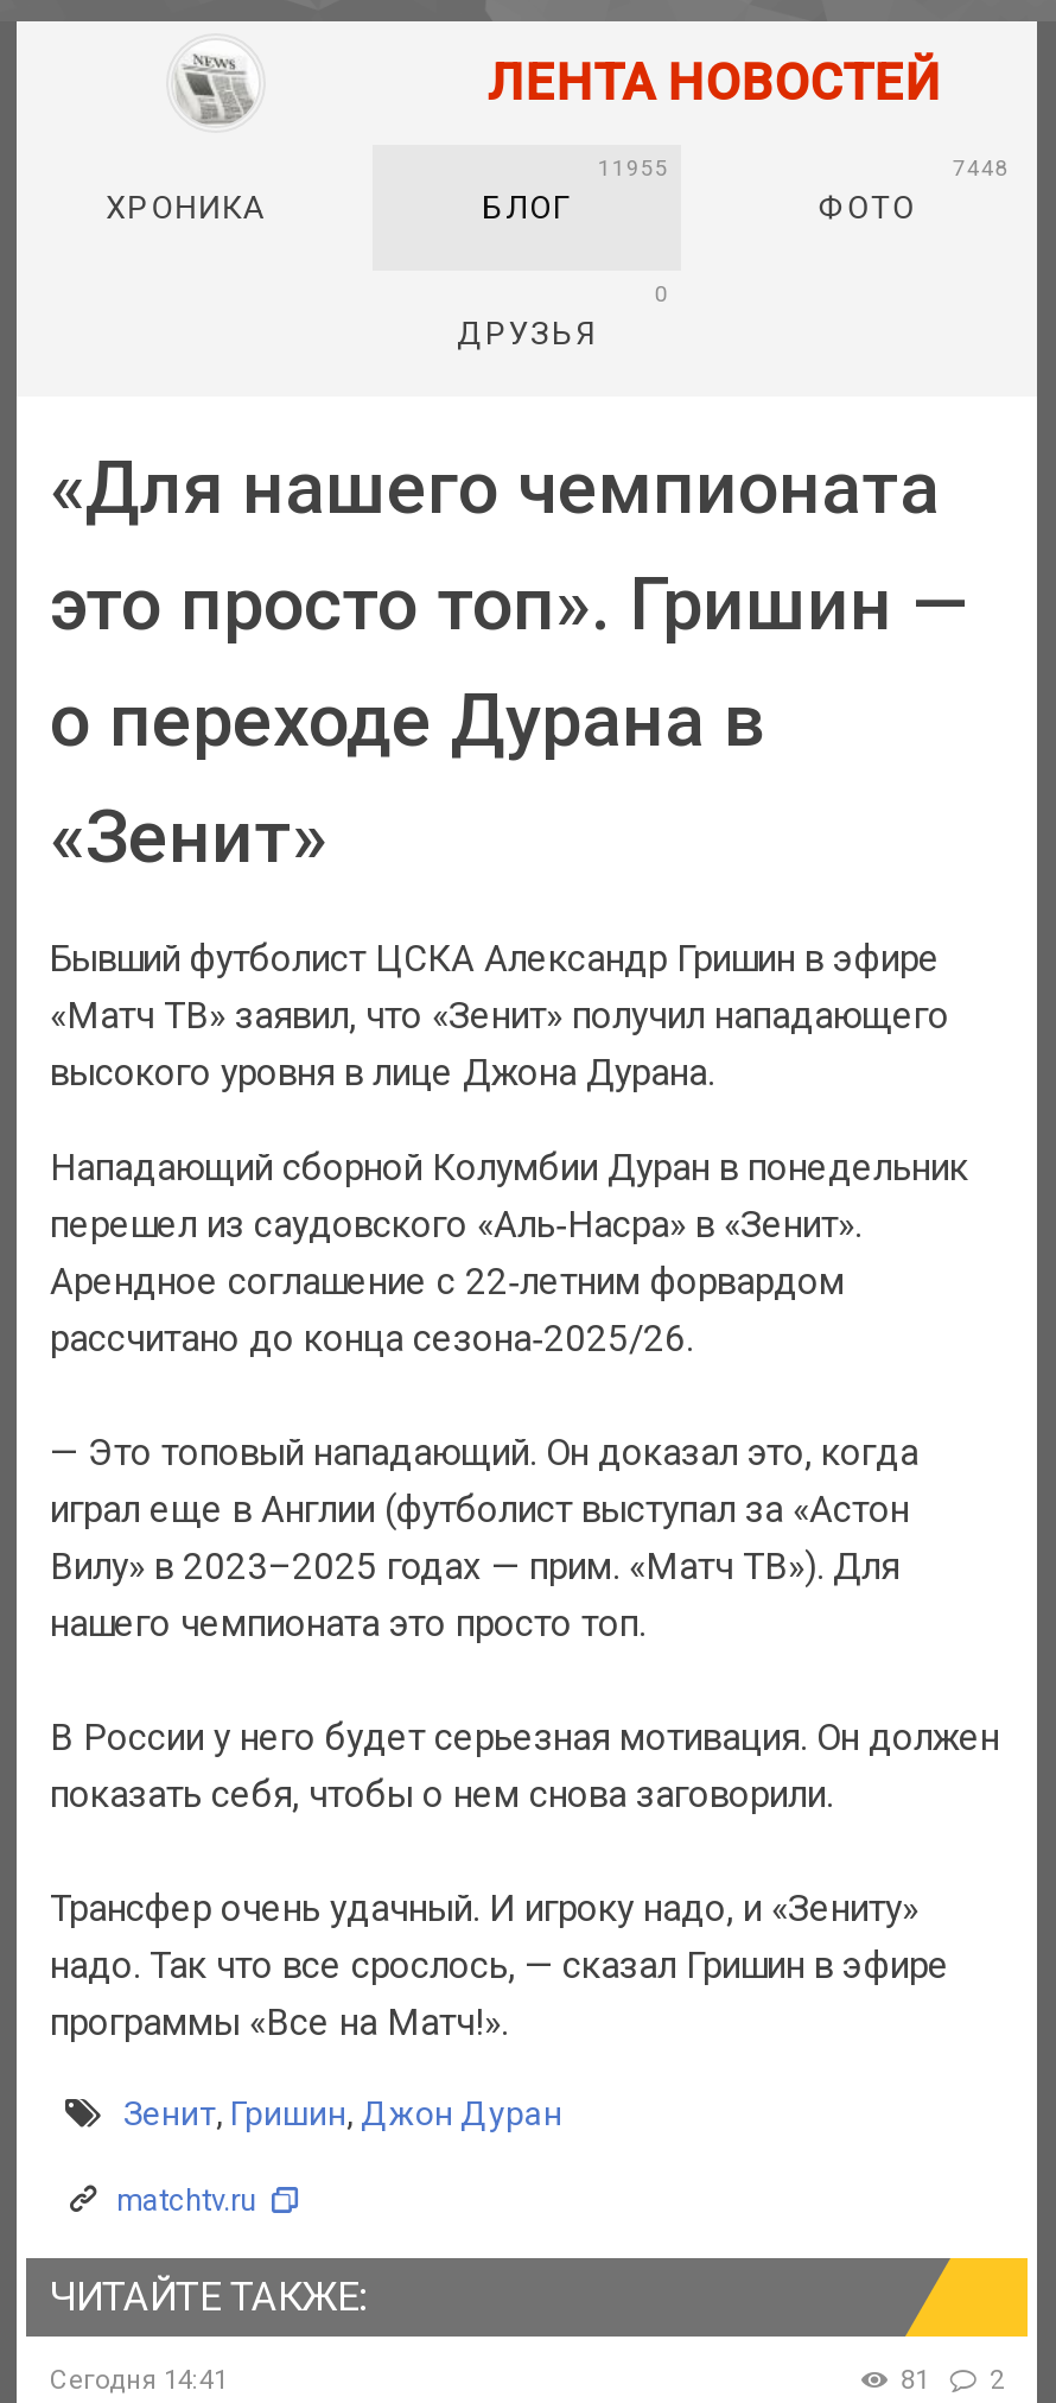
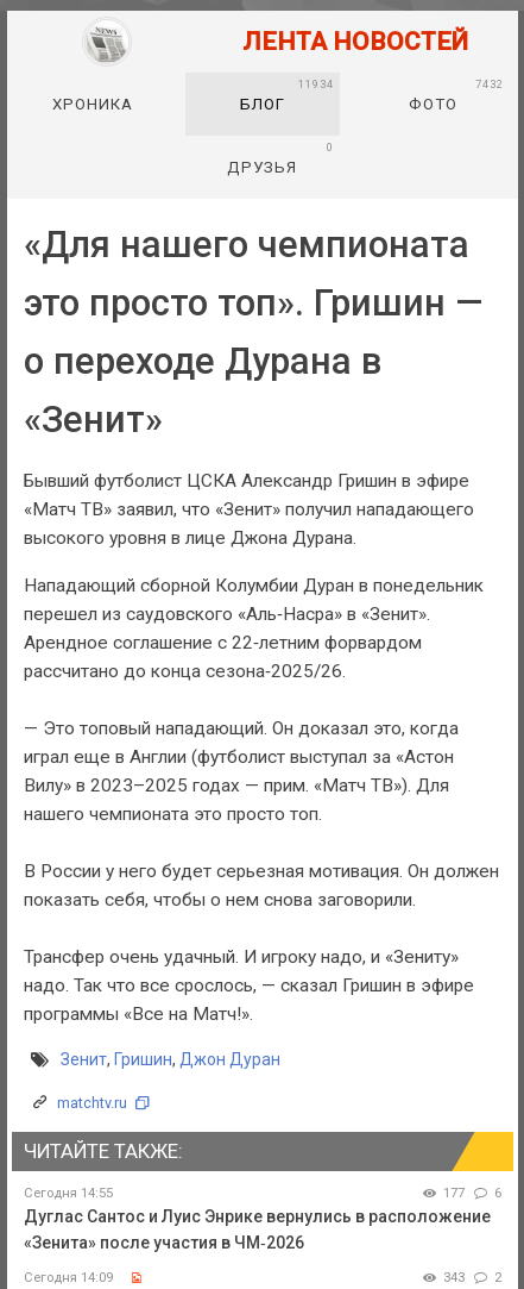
[598,153,669,180] 11955 -> [298,77,334,90] 11934
[952,153,1009,180] 7448 -> [476,77,504,90] 7432
[50,2365,937,2396] Сегодня 14:41 | 81 -> [24,1185,501,1285] Сегодня 14:55 | 177 | 6 | Дуглас Сантос и Луис Энрике вернулись в расположение | «Зенита» после участия в ЧМ‑2026 | Сегодня 14:09 | 343

